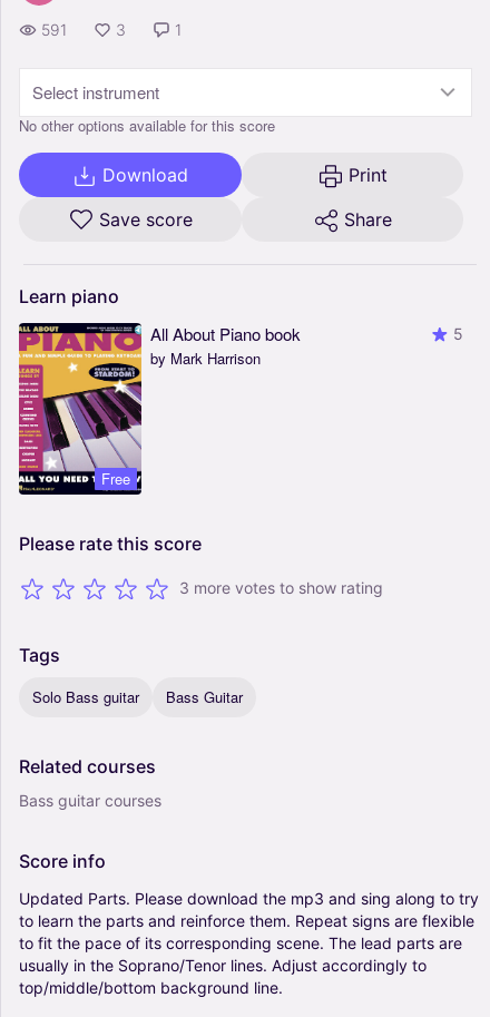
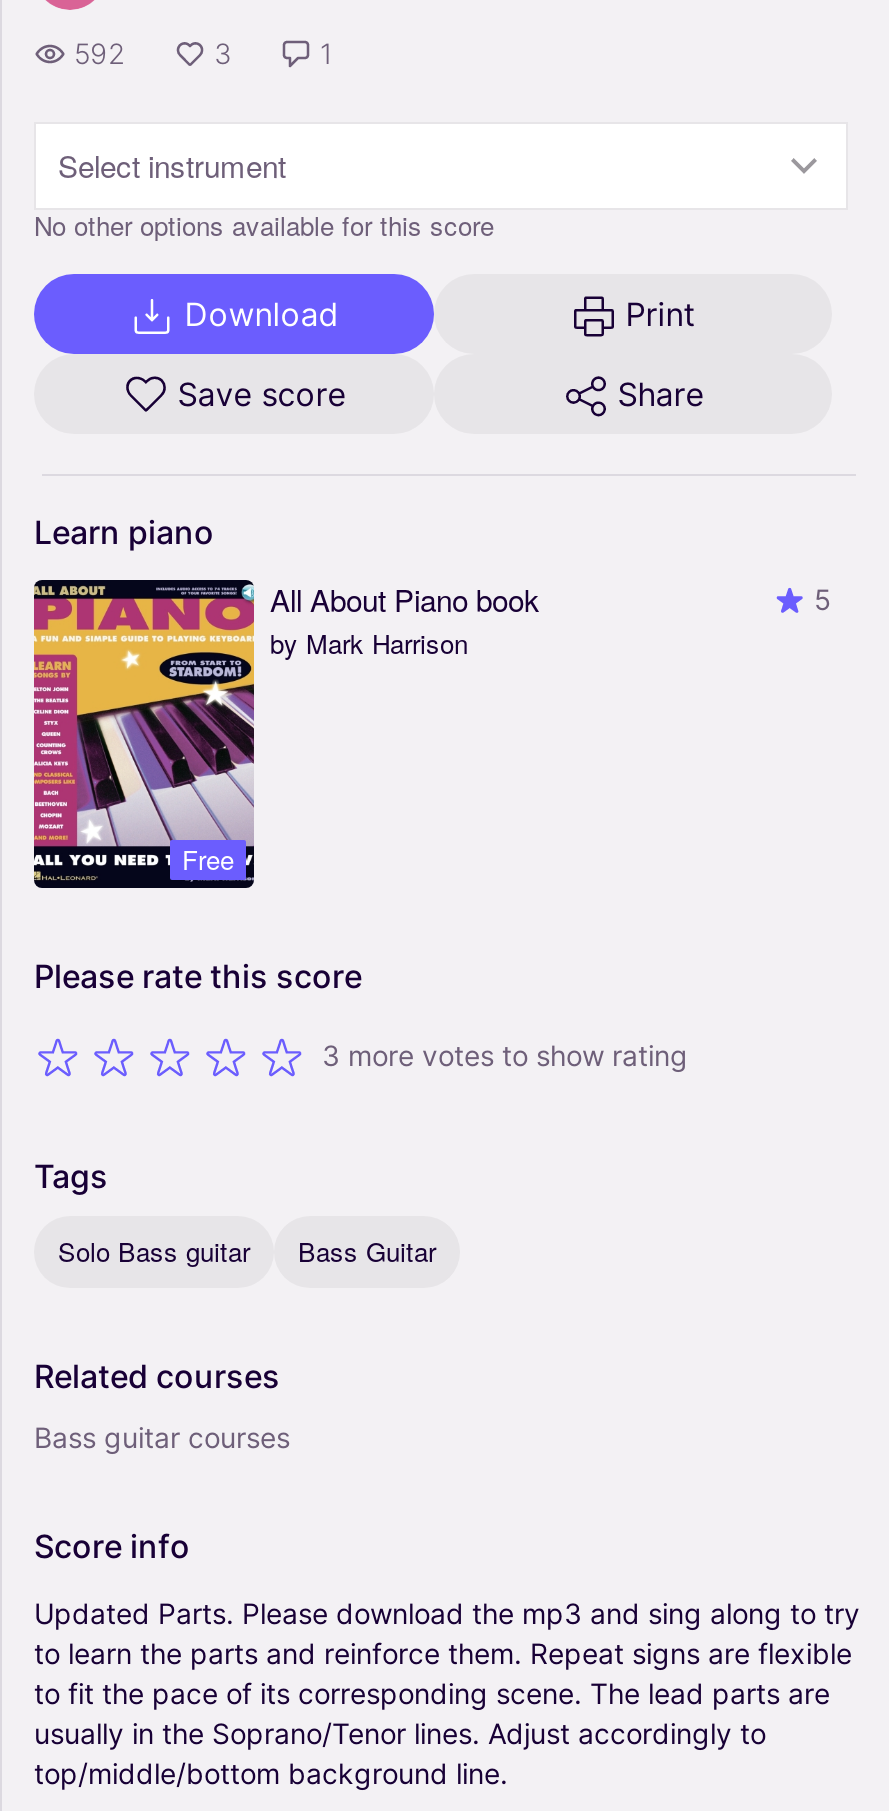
[41,20,67,39] 591 -> [74,36,126,70] 592

